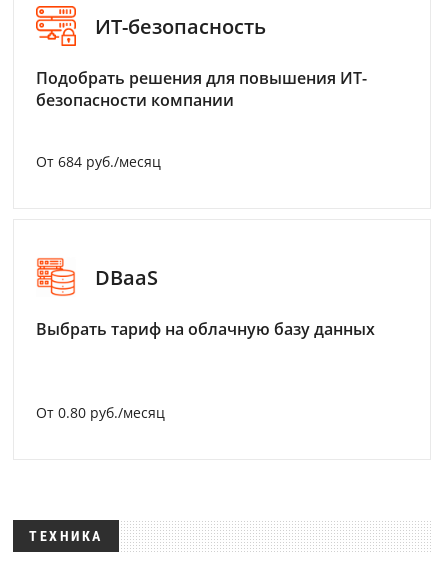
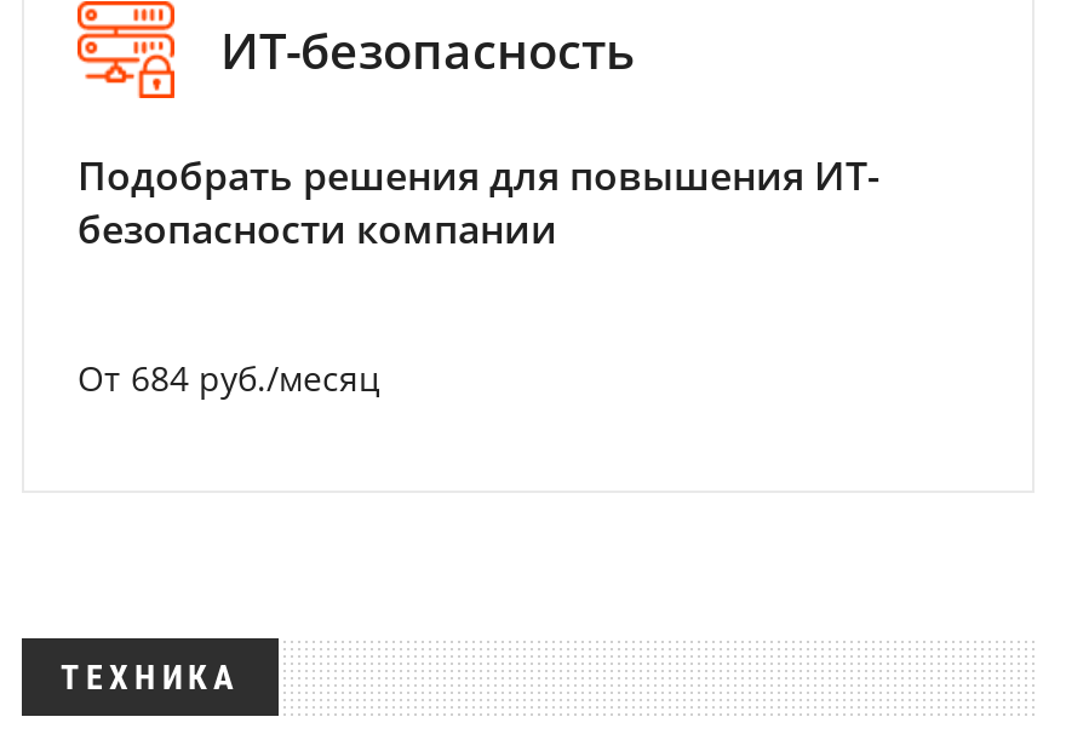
[36,257,375,340] [image] | DBaaS | Выбрать тариф на облачную базу данных -> none
[36,403,165,422] От 0.80 руб./месяц -> none

